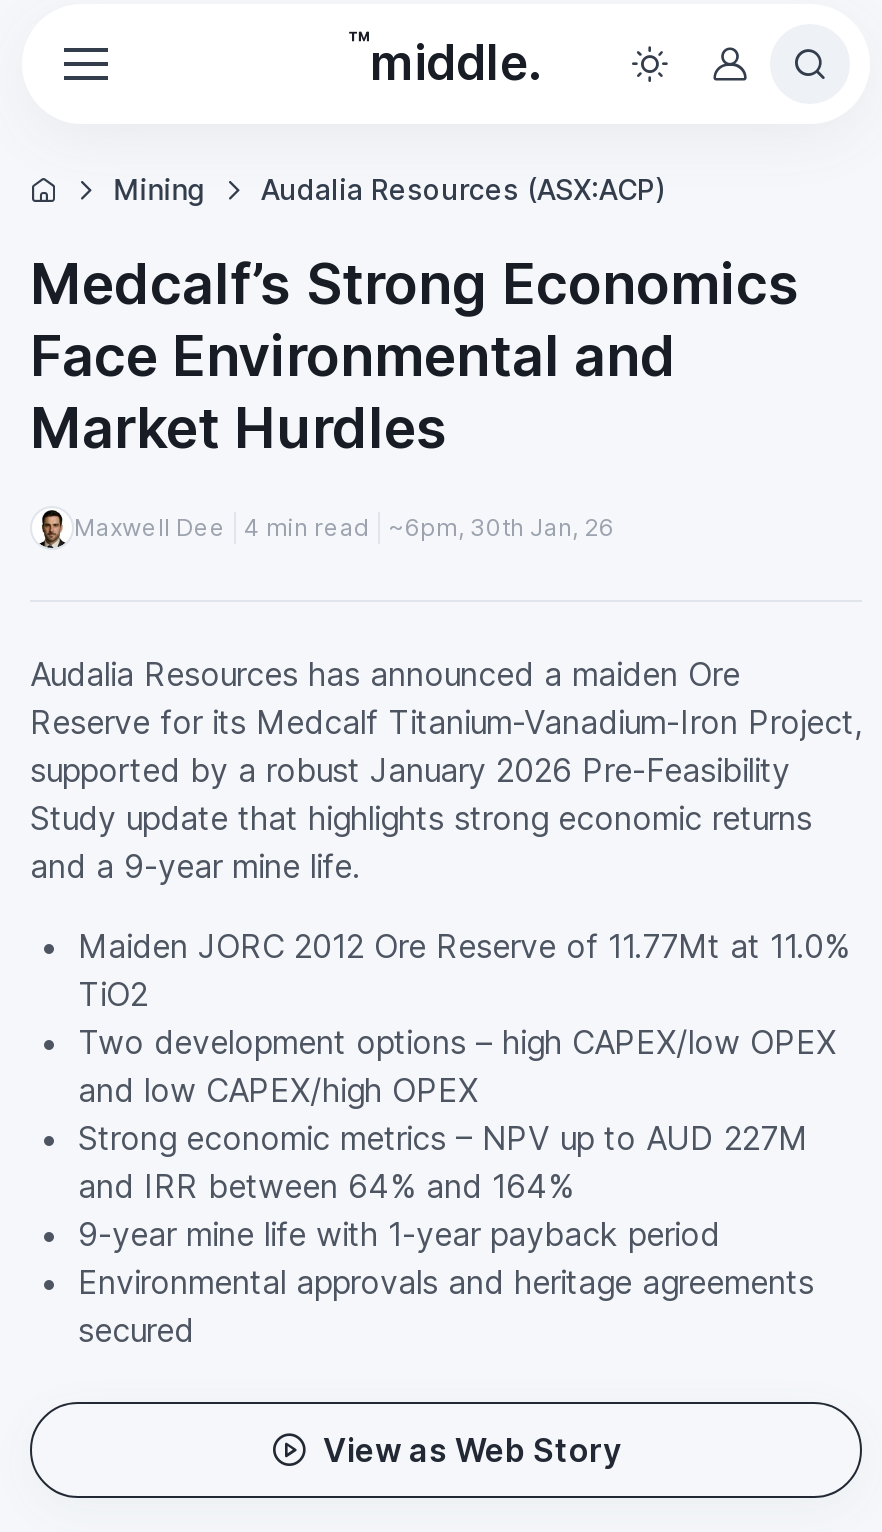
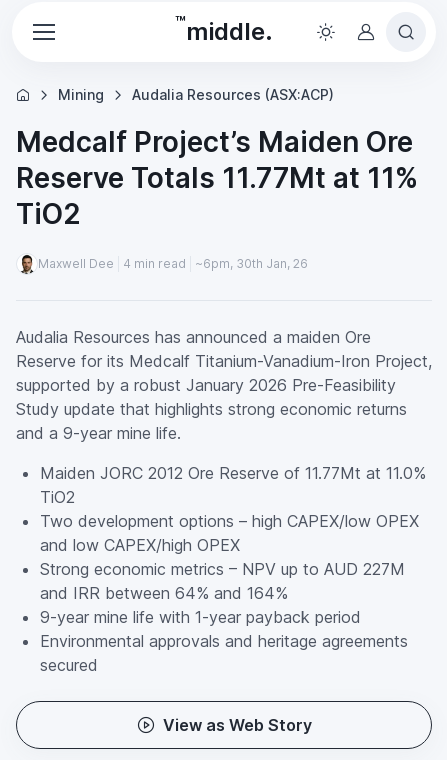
[30,250,800,462] Medcalf’s Strong Economics | Face Environmental and | Market Hurdles -> [16,125,418,231] Medcalf Project’s Maiden Ore | Reserve Totals 11.77Mt at 11% | TiO2

